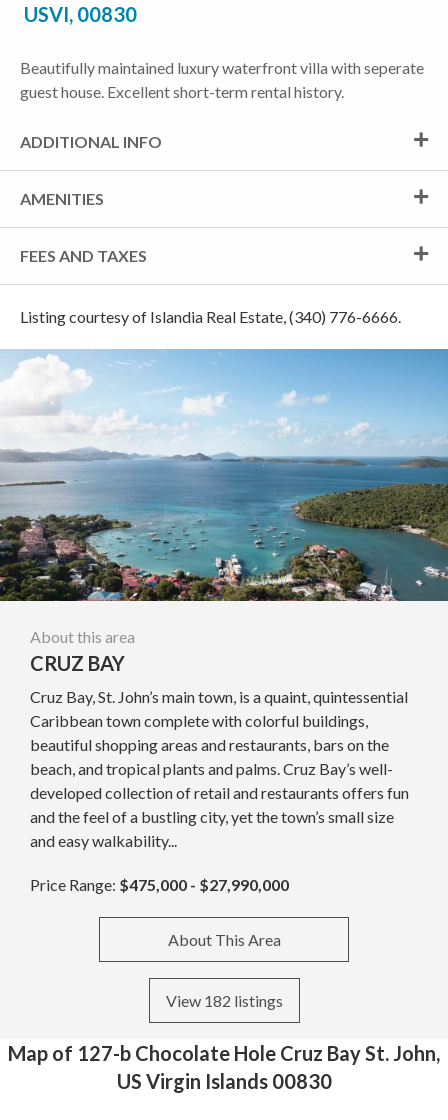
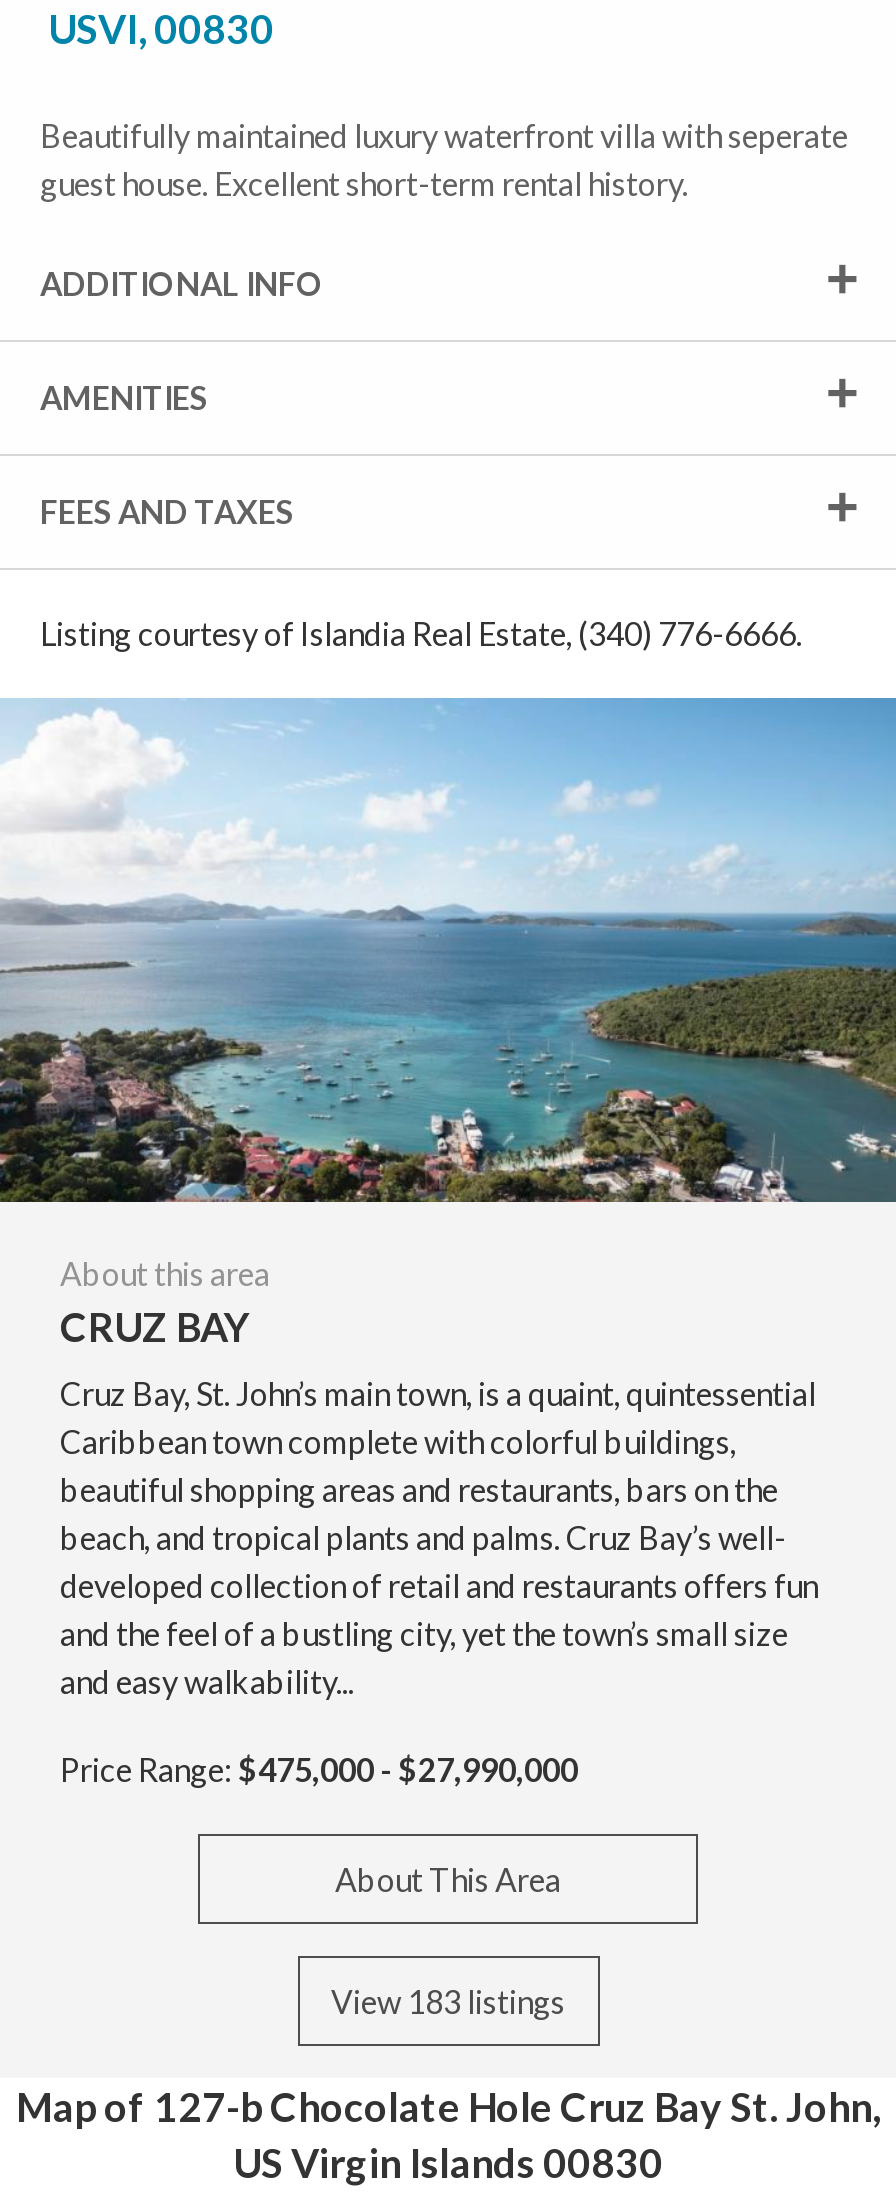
[165,991,282,1010] View 182 listings -> [331,1982,565,2020] View 183 listings

